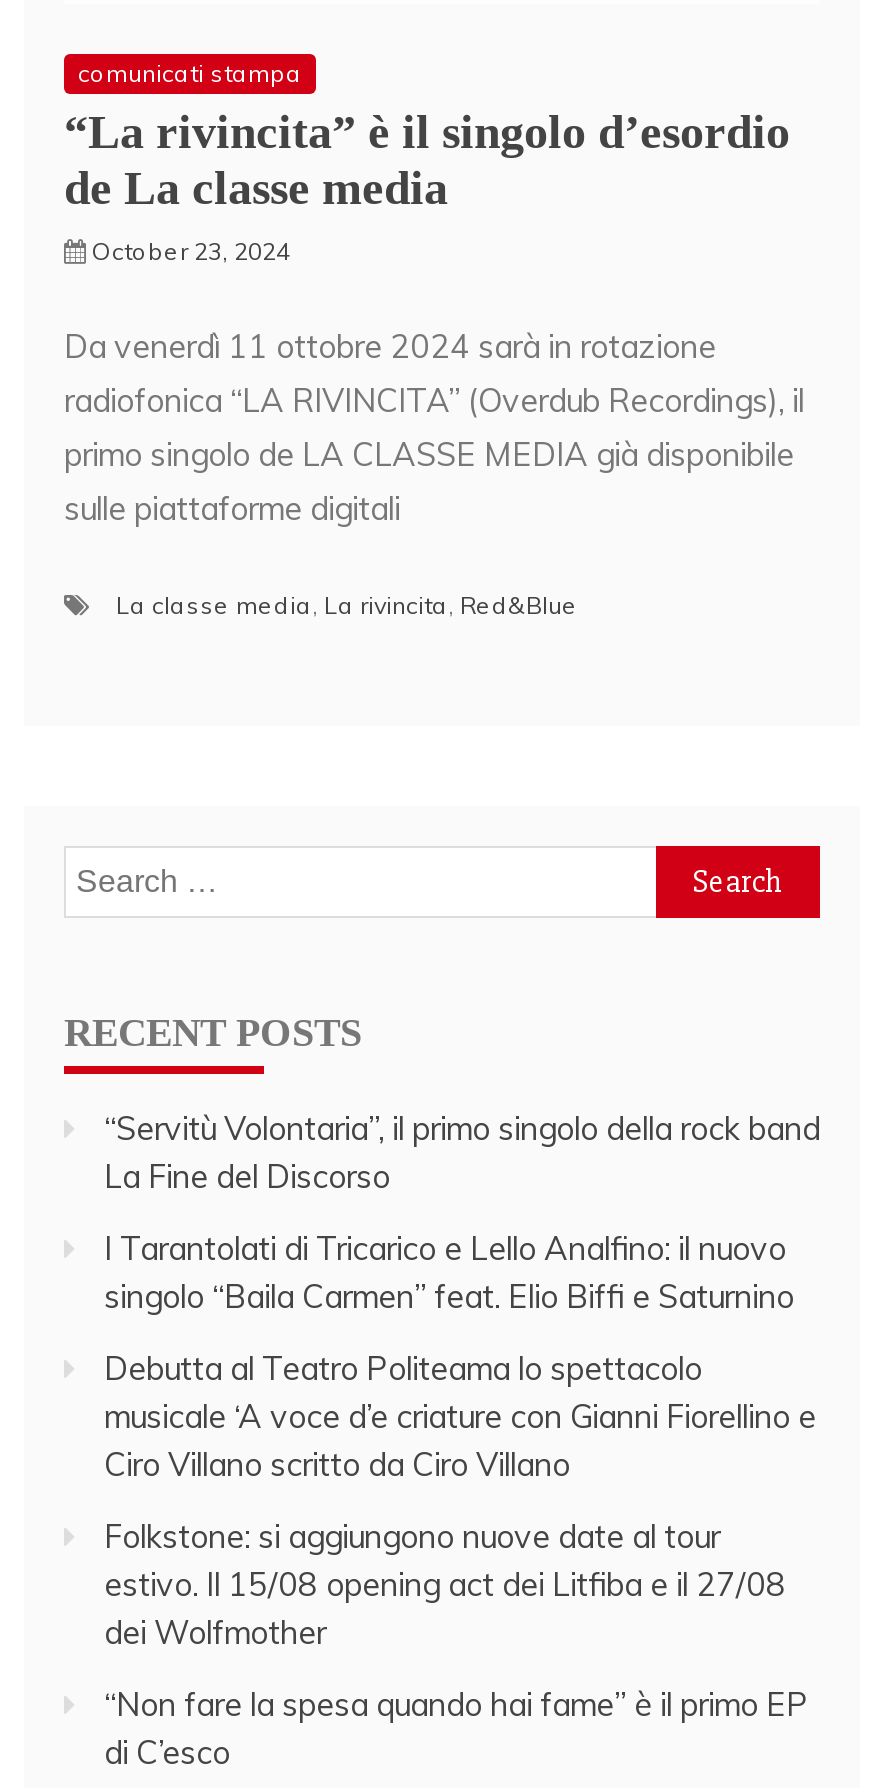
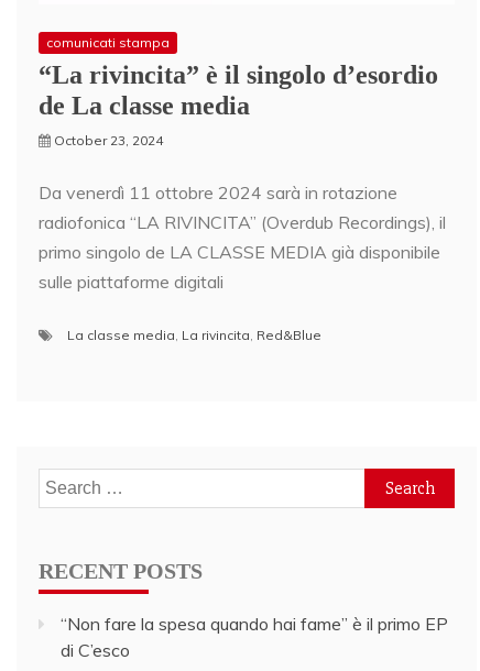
[104,1107,820,1651] “Servitù Volontaria”, il primo singolo della rock band | La Fine del Discorso | I Tarantolati di Tricarico e Lello Analfino: il nuovo | singolo “Baila Carmen” feat. Elio Biffi e Saturnino | Debutta al Teatro Politeama lo spettacolo | musicale ‘A voce d’e criature con Gianni Fiorellino e | Ciro Villano scritto da Ciro Villano | Folkstone: si aggiungono nuove date al tour | estivo. Il 15/08 opening act dei Litfiba e il 27/08 | dei Wolfmother -> none

